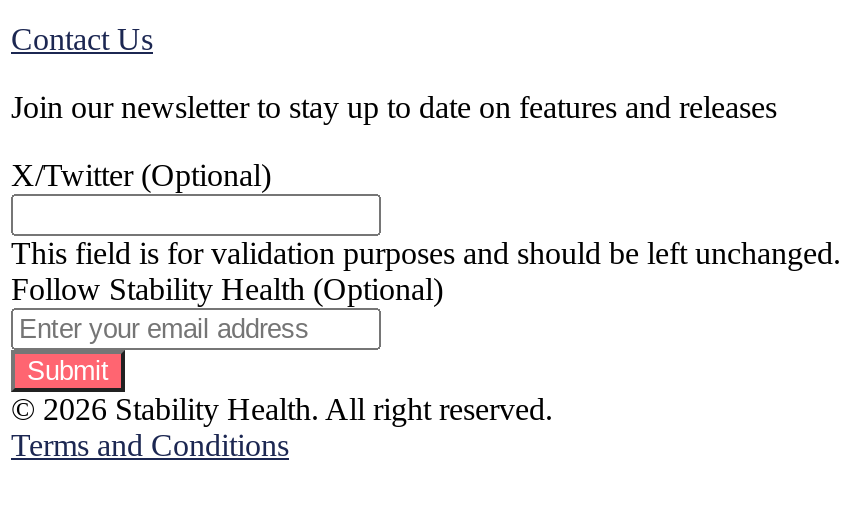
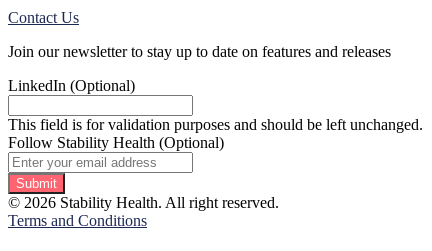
[11,158,271,192] X/Twitter (Optional) -> [8,77,135,94] LinkedIn (Optional)

